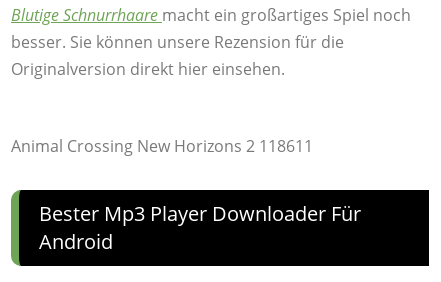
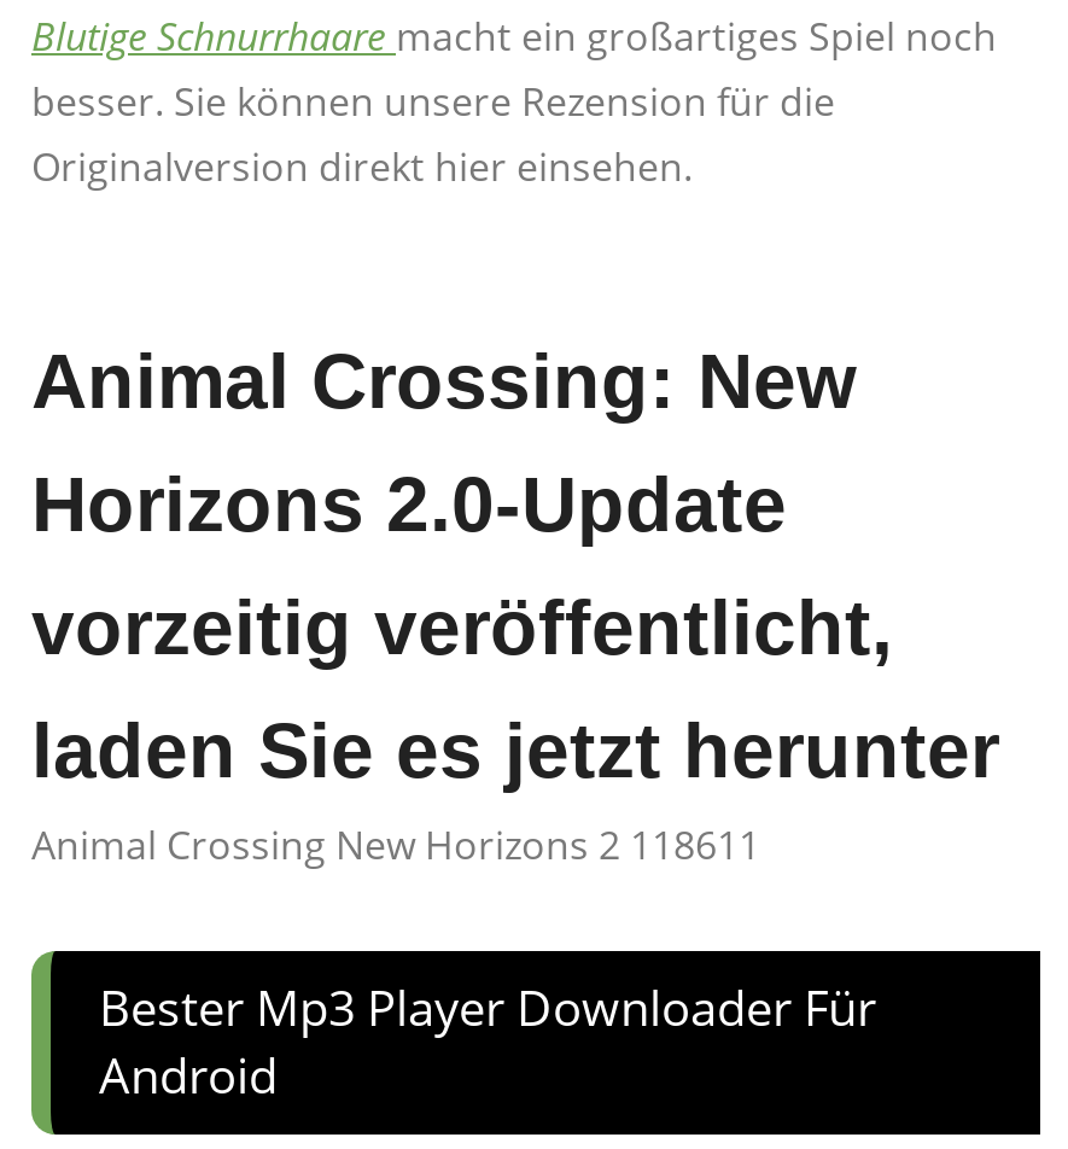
none -> [31,337,999,793] Animal Crossing: New | Horizons 2.0-Update | vorzeitig veröffentlicht, | laden Sie es jetzt herunter

